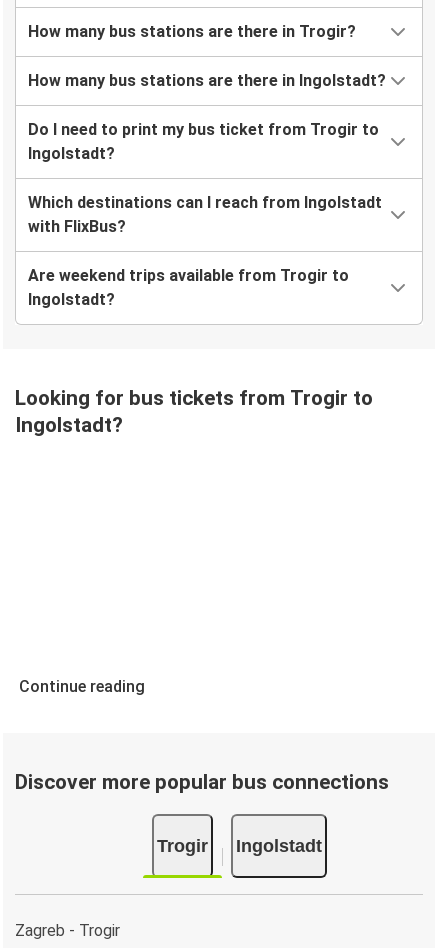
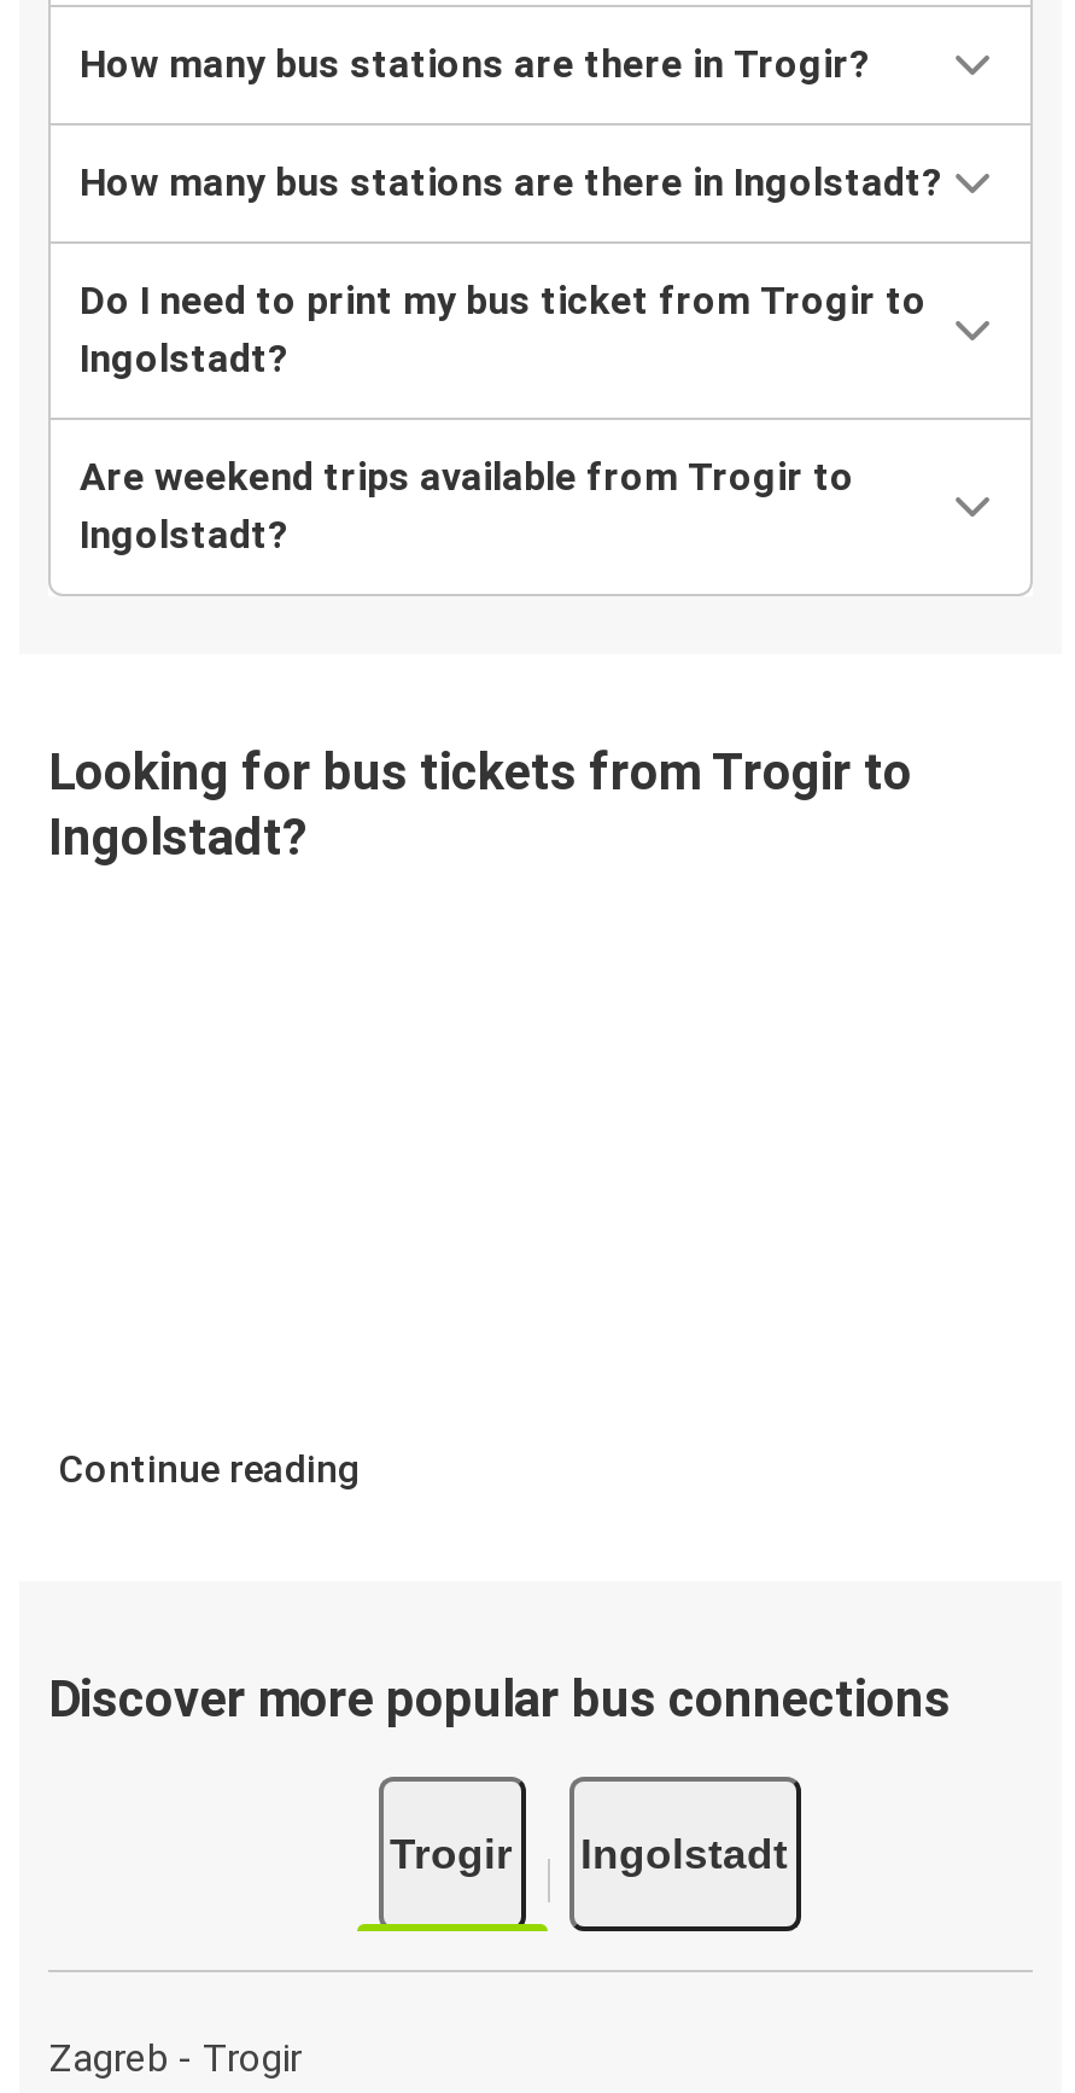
[28,193,382,236] Which destinations can I reach from Ingolstadt | with FlixBus? -> none

